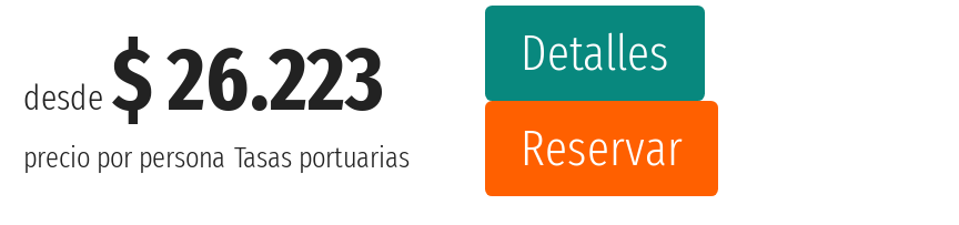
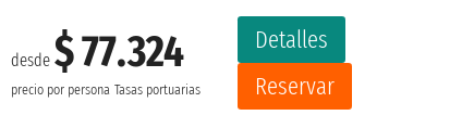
[23,27,383,133] desde$ 26.223 -> [11,26,184,78] desde$ 77.324

